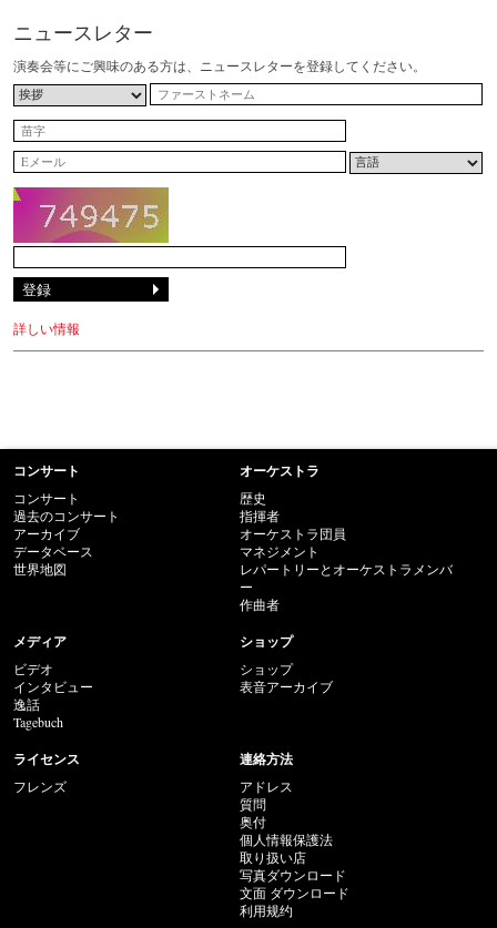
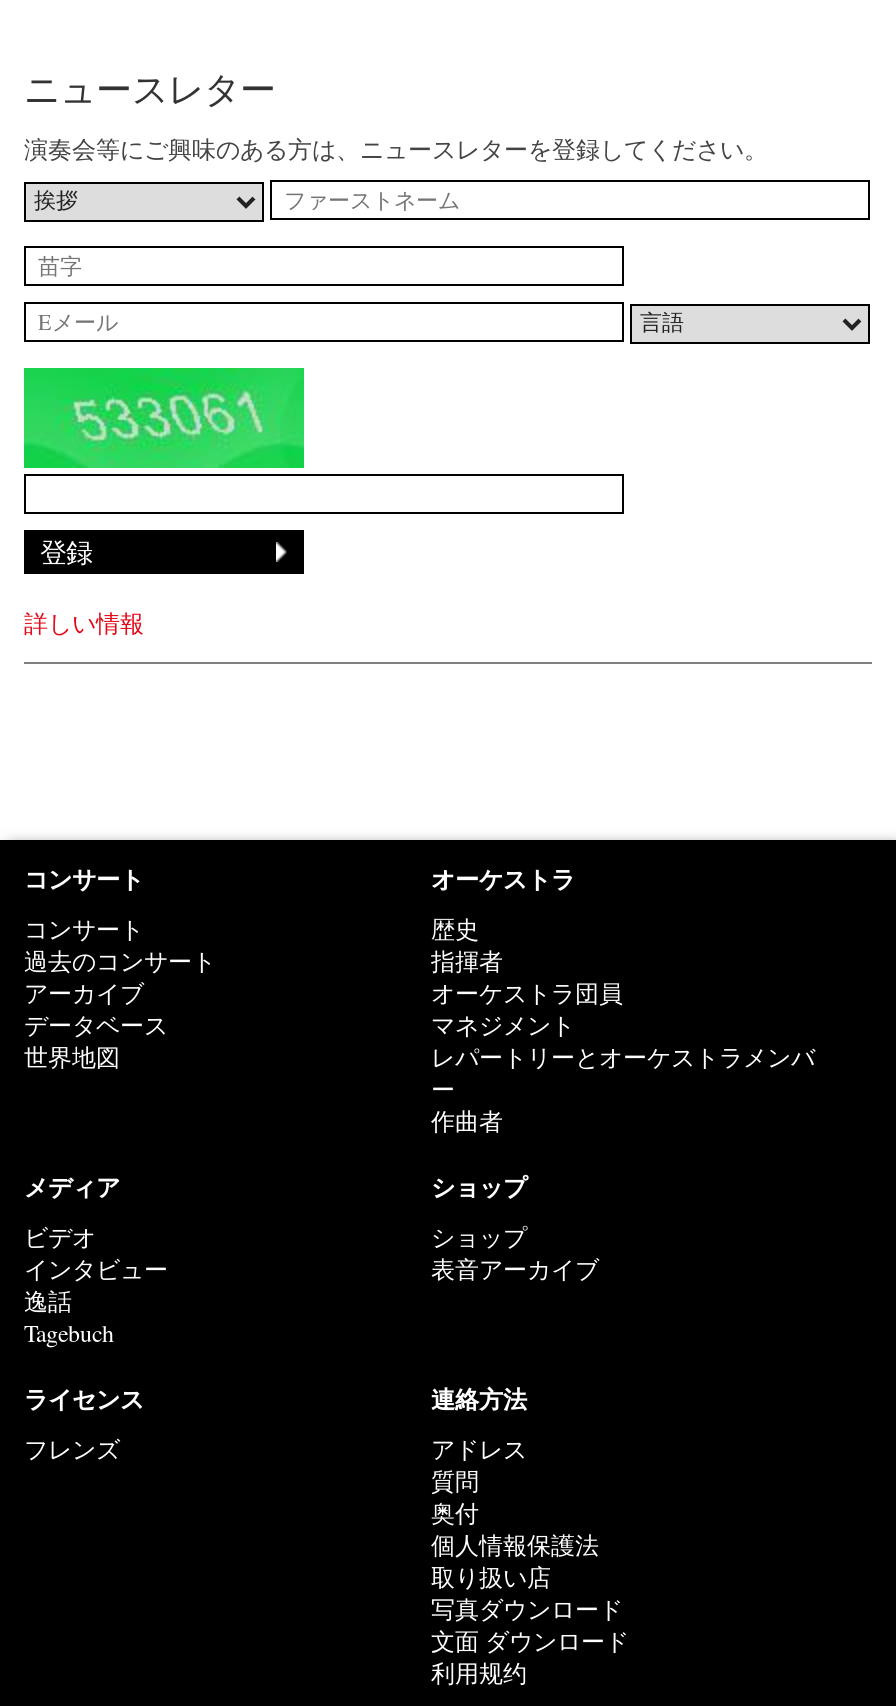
[12,186,170,244] [image] -> [22,366,306,470] [image]

